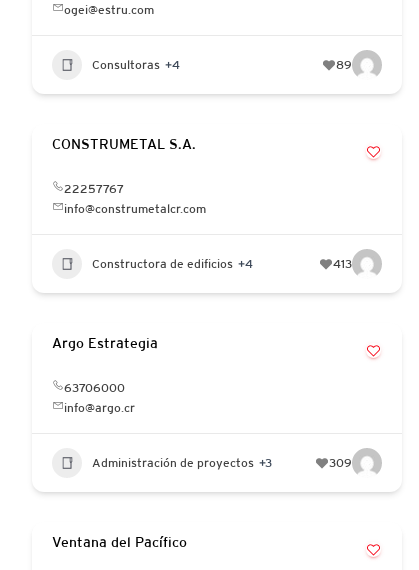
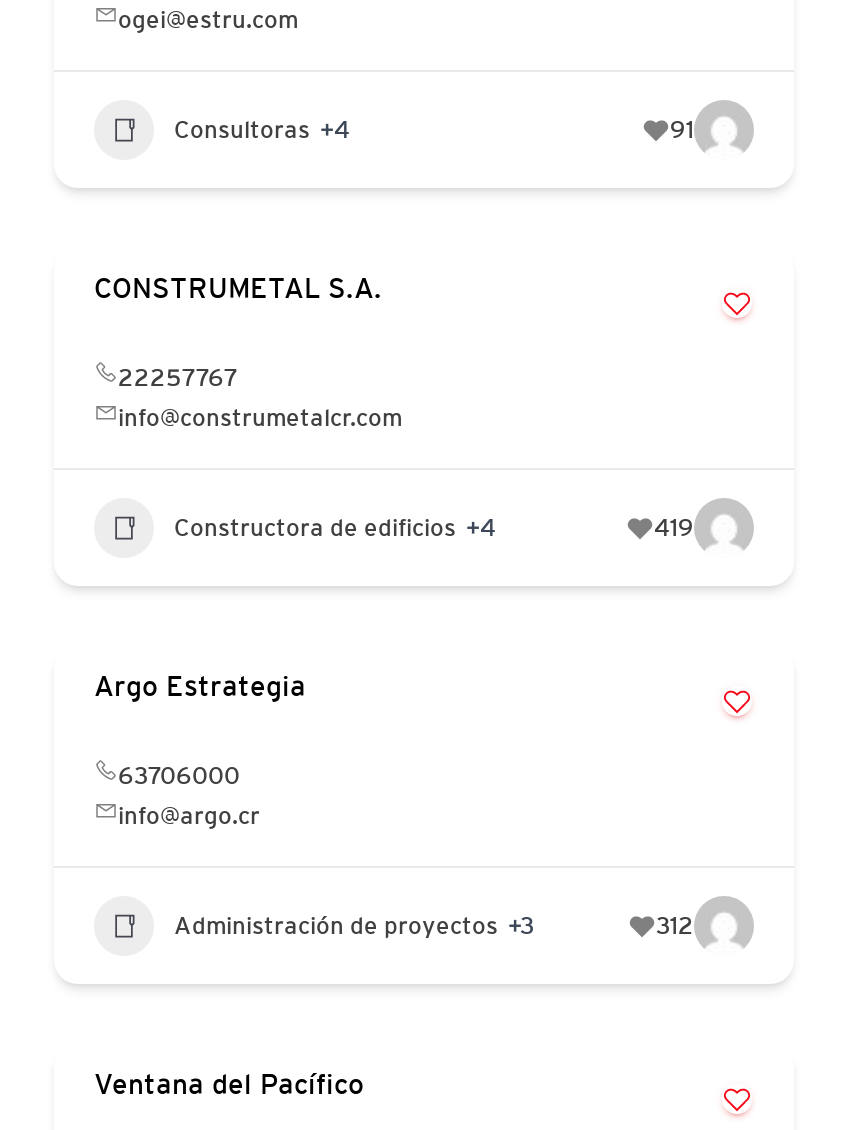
[336,57,352,71] 89 -> [670,115,694,143] 91
[333,256,352,270] 413 -> [654,513,694,541] 419
[329,455,352,469] 309 -> [656,911,694,939] 312

